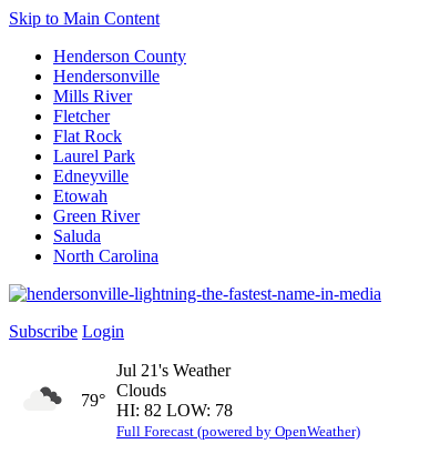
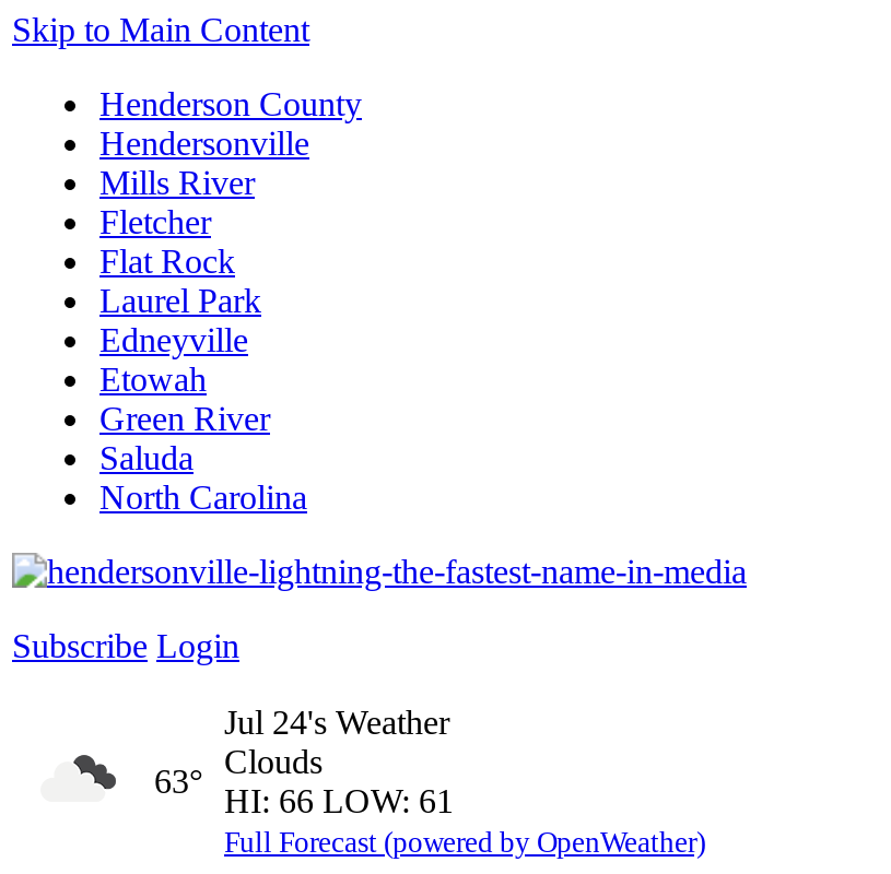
[116,361,231,380] Jul 21's Weather -> [224,704,449,741] Jul 24's Weather
[81,391,105,410] 79° -> [154,763,202,800] 63°
[116,401,233,420] HI: 82 LOW: 78 -> [224,782,454,819] HI: 66 LOW: 61

